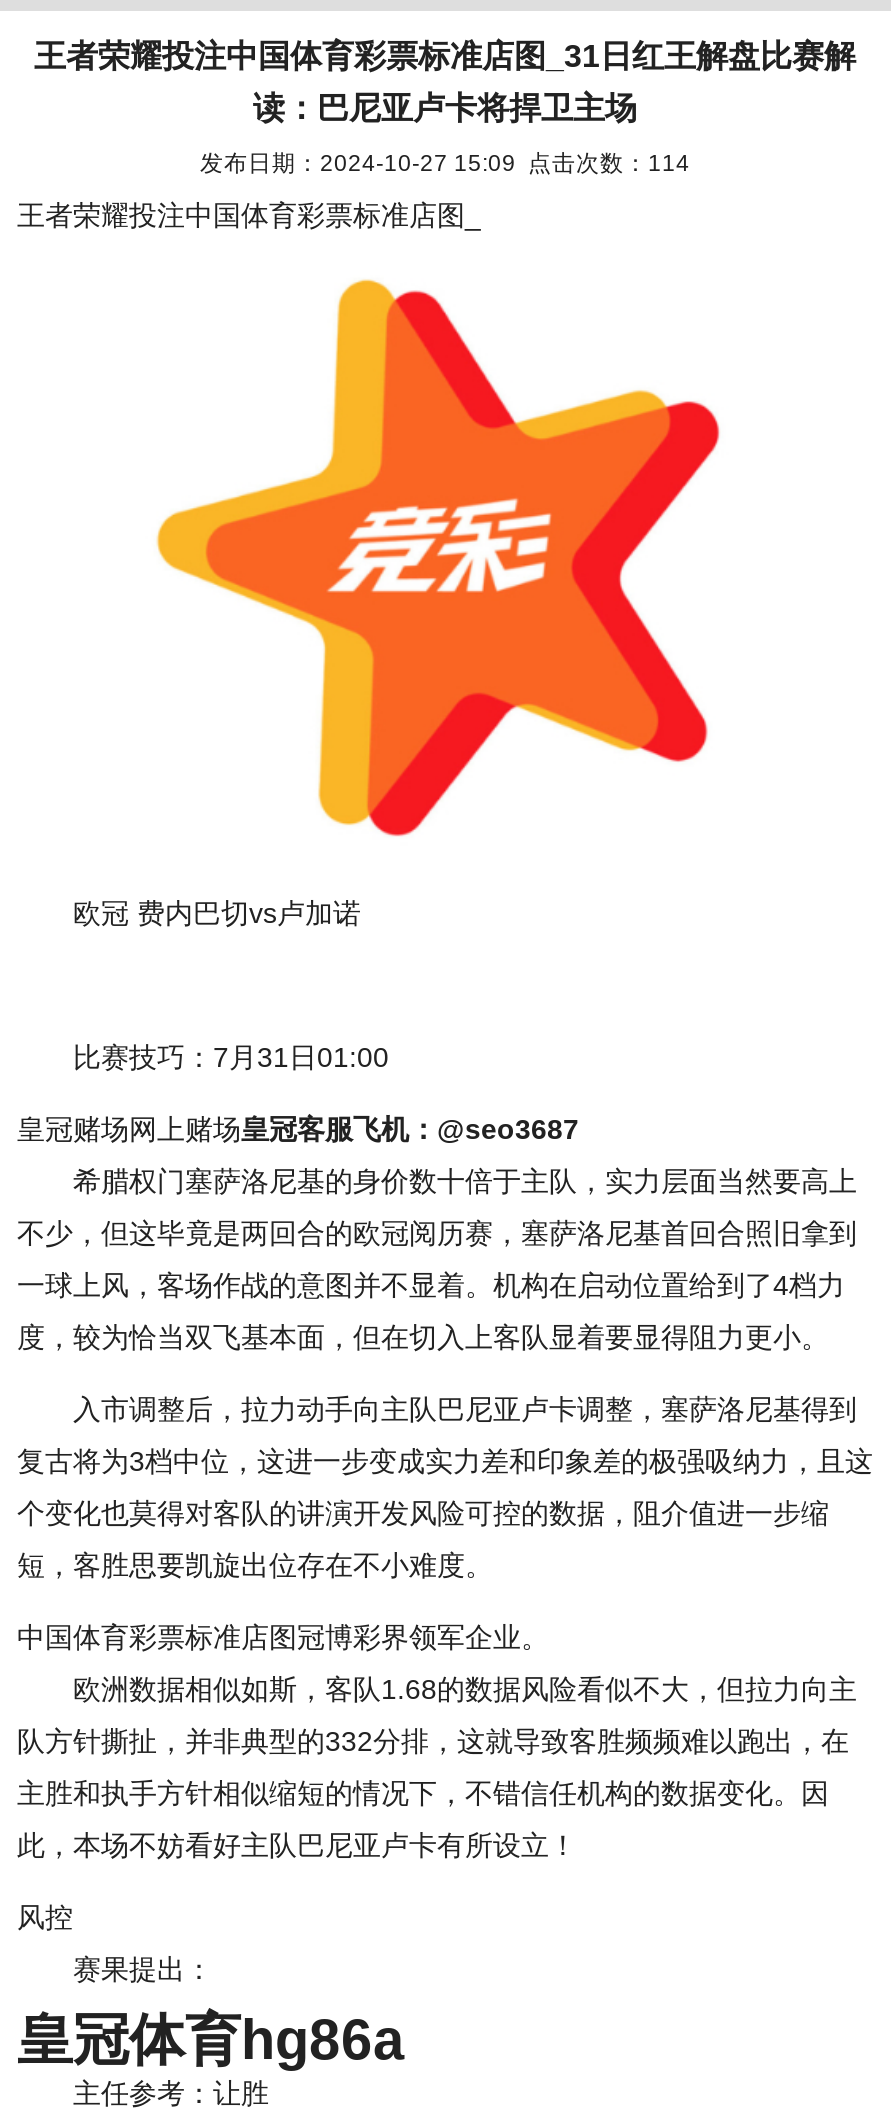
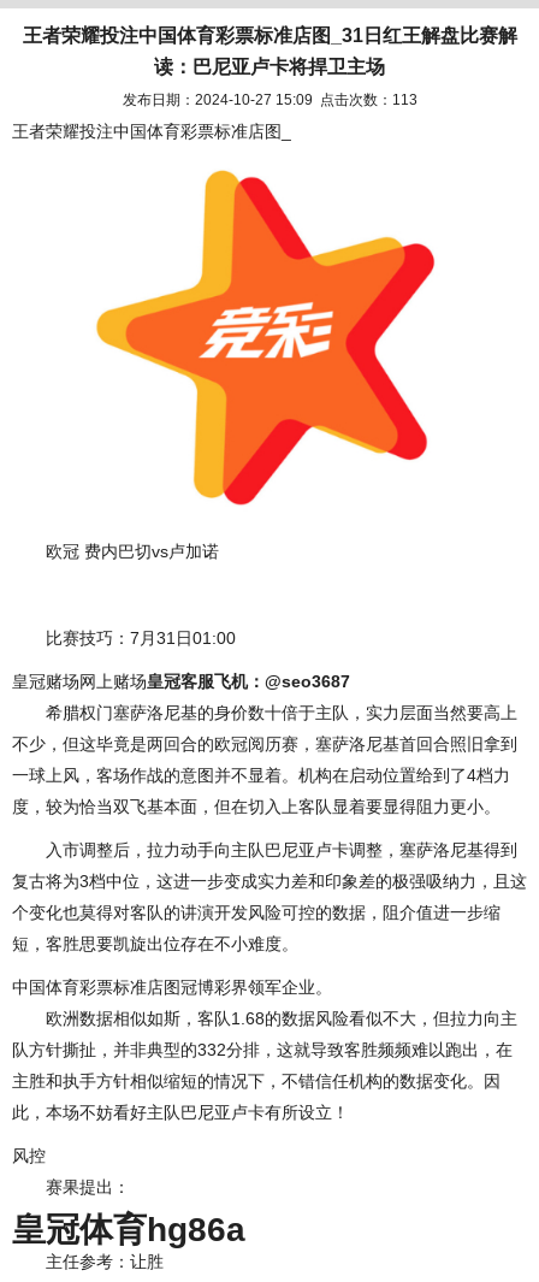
[200,149,690,175] 发布日期：2024-10-27 15:09 点击次数：114 -> [122,91,417,107] 发布日期：2024-10-27 15:09 点击次数：113

